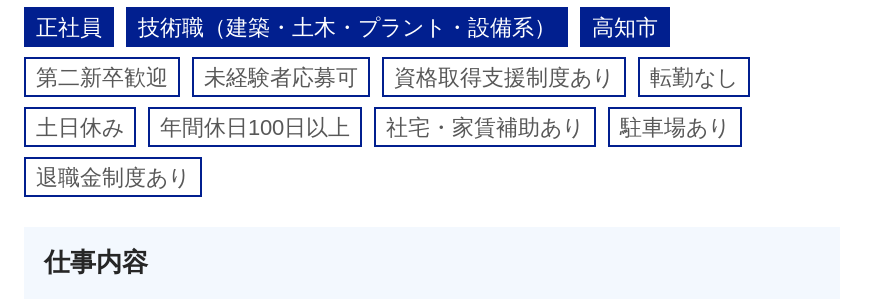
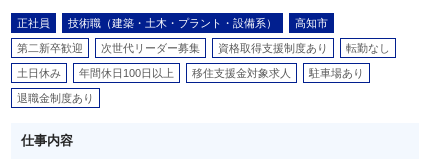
[204,65,358,89] 未経験者応募可 -> [101,42,200,54] 次世代リーダー募集
[386,115,584,139] 社宅・家賃補助あり -> [192,67,291,79] 移住支援金対象求人

